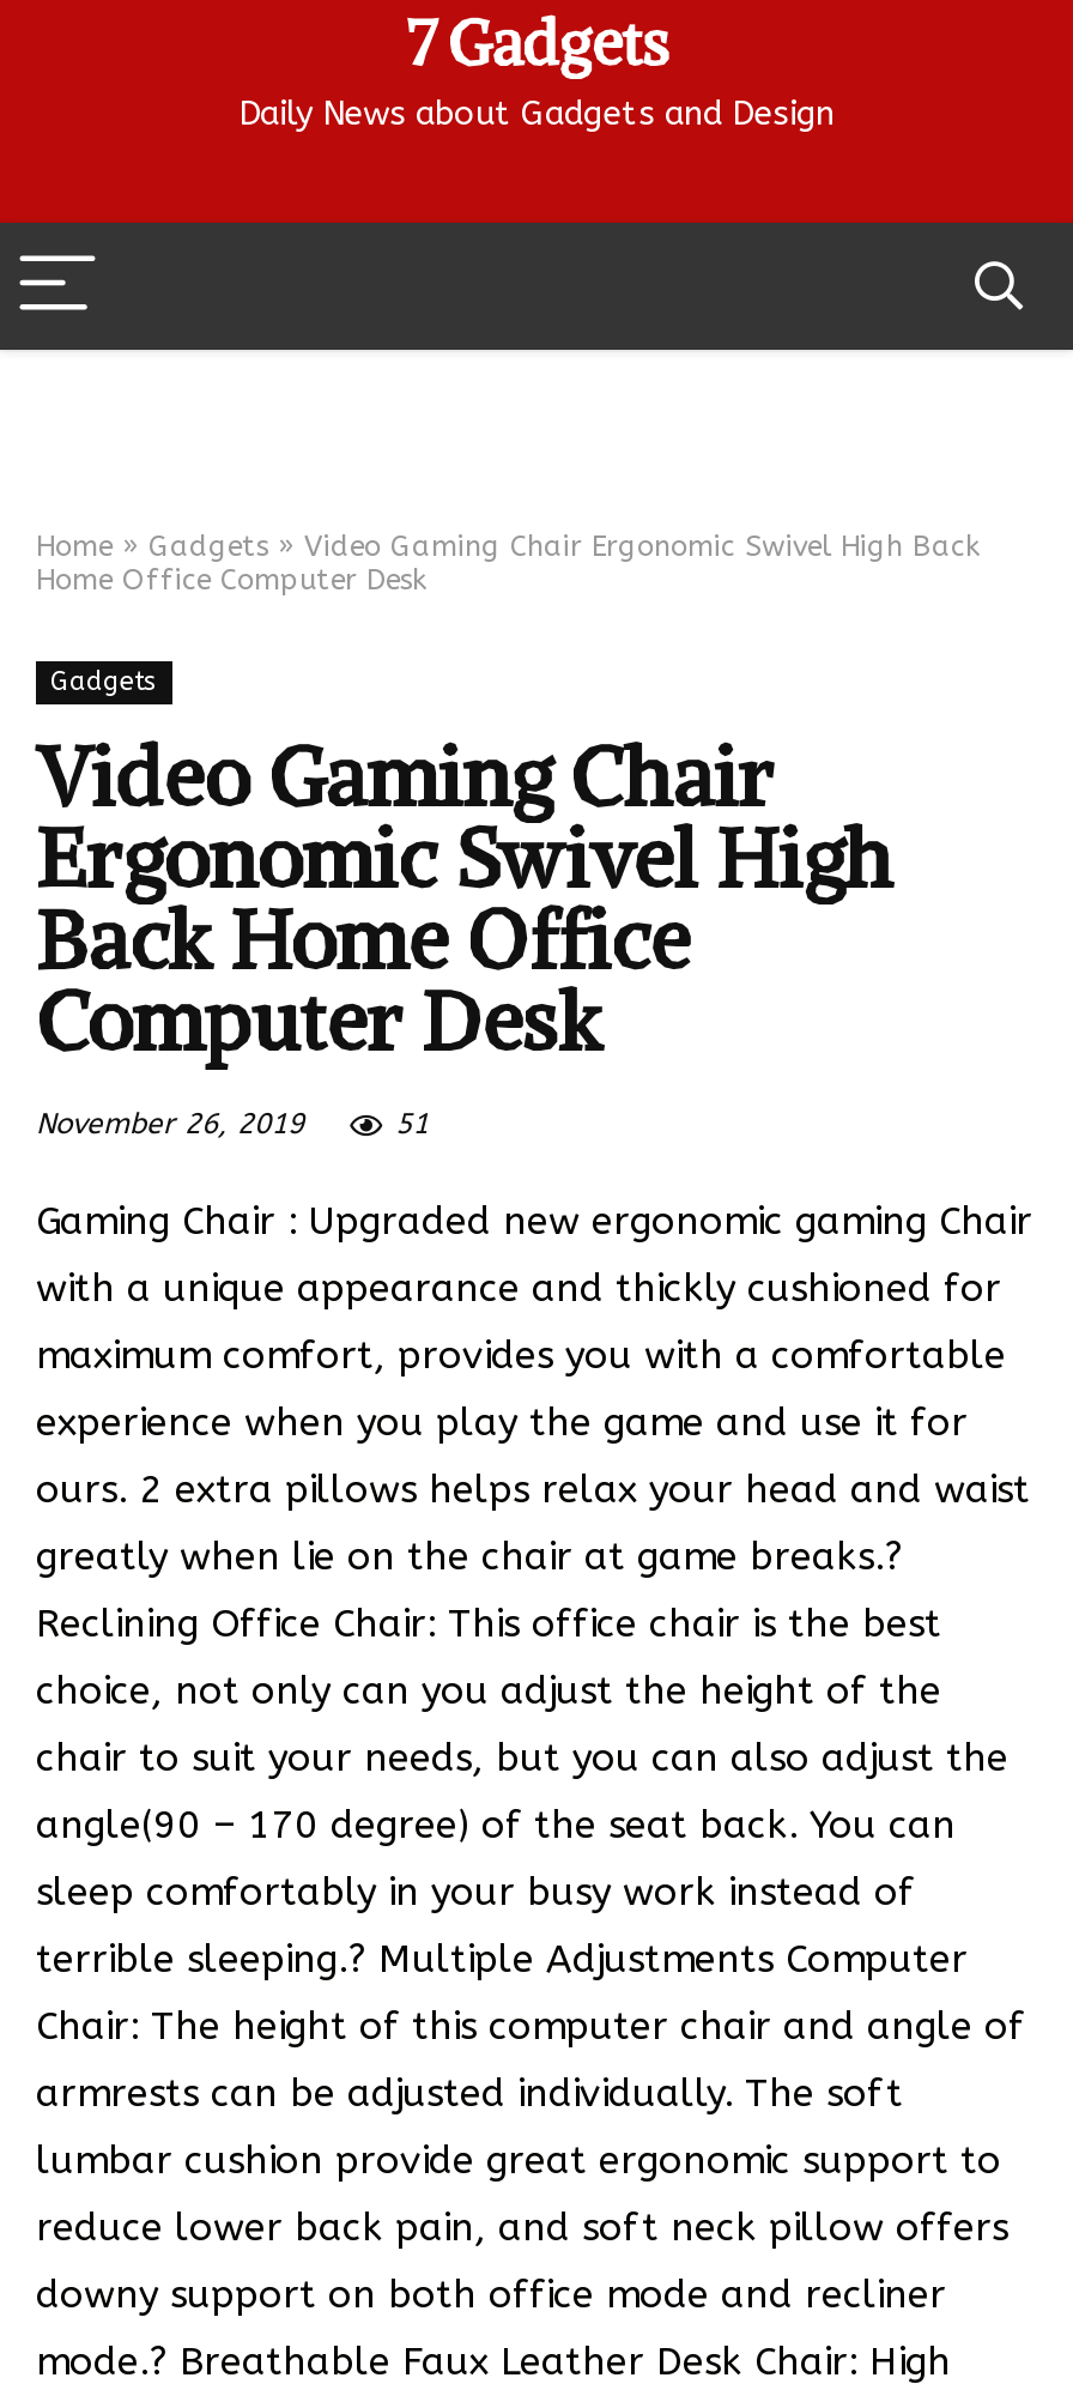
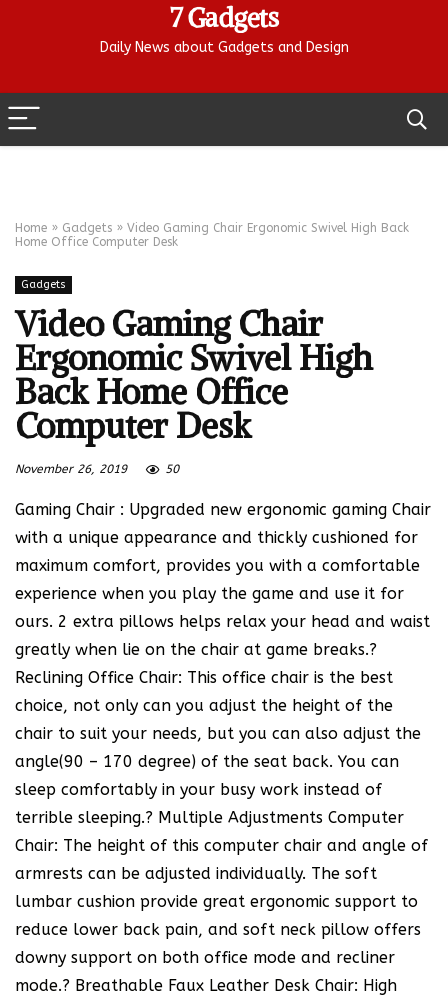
[395,1107,429,1140] 51 -> [165,462,179,476] 50

